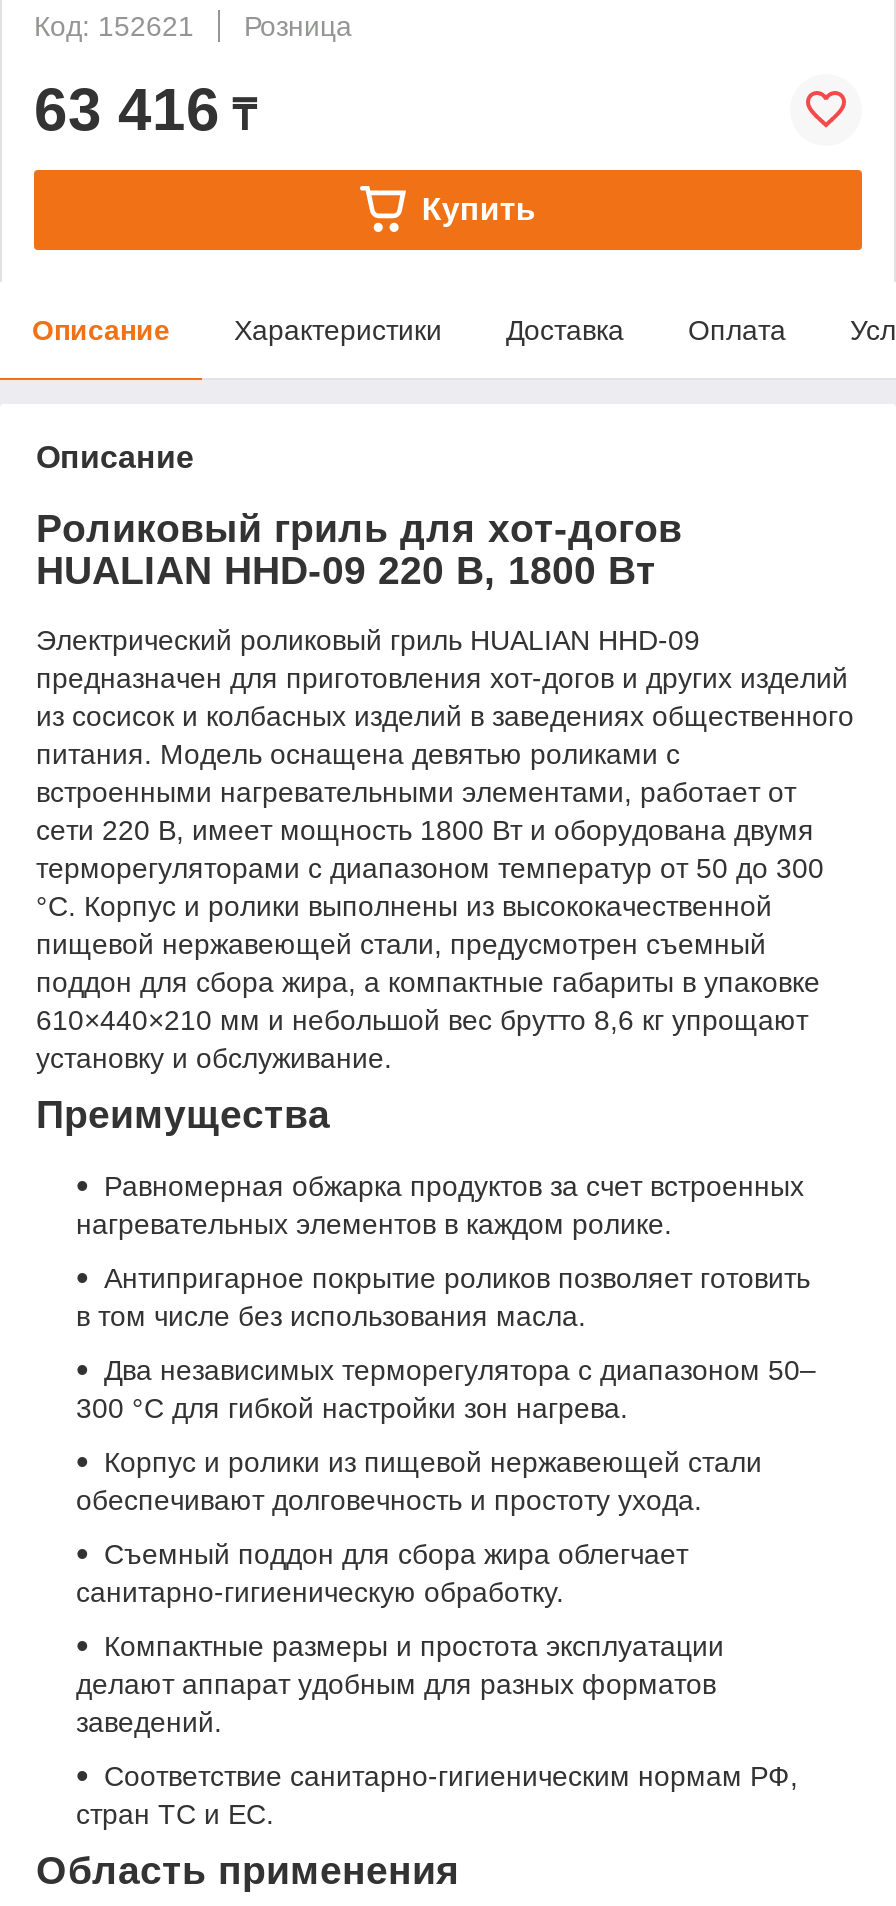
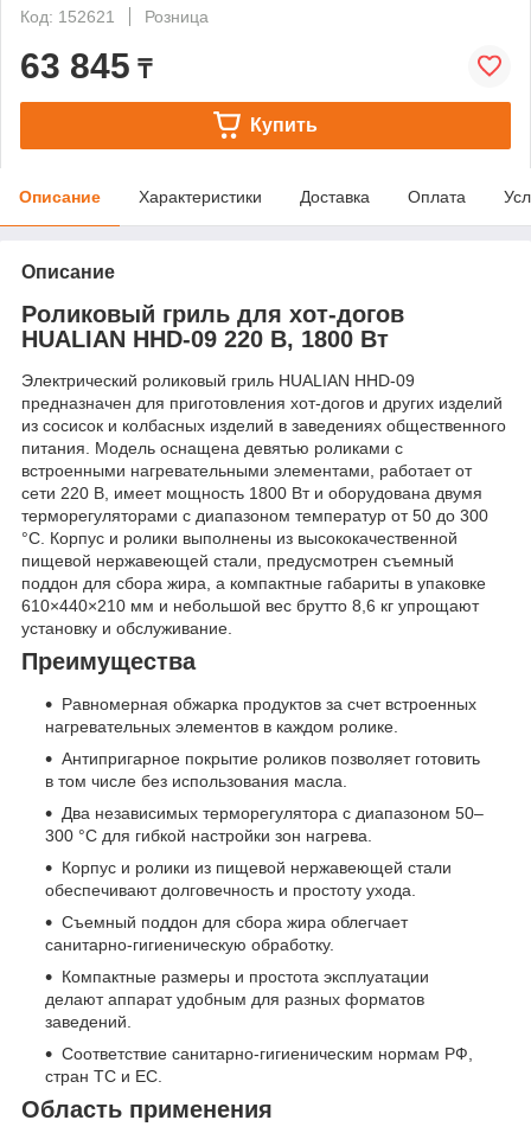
[34,76,256,142] 63 416 ₸ -> [20,46,152,85] 63 845 ₸

